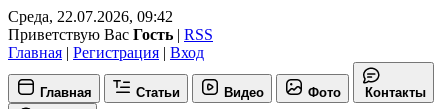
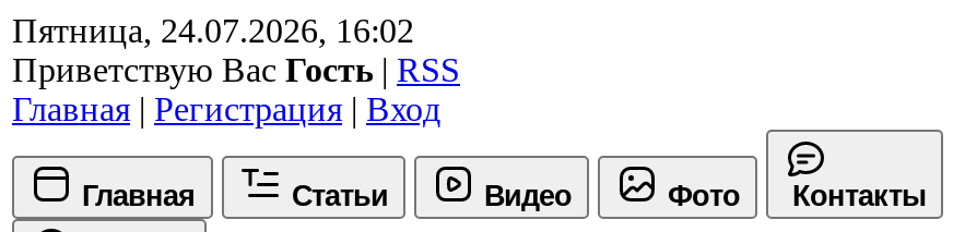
[8,8,173,25] Среда, 22.07.2026, 09:42 -> [12,12,414,49] Пятница, 24.07.2026, 16:02

